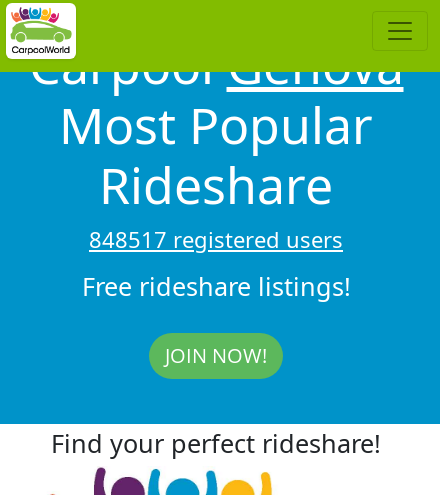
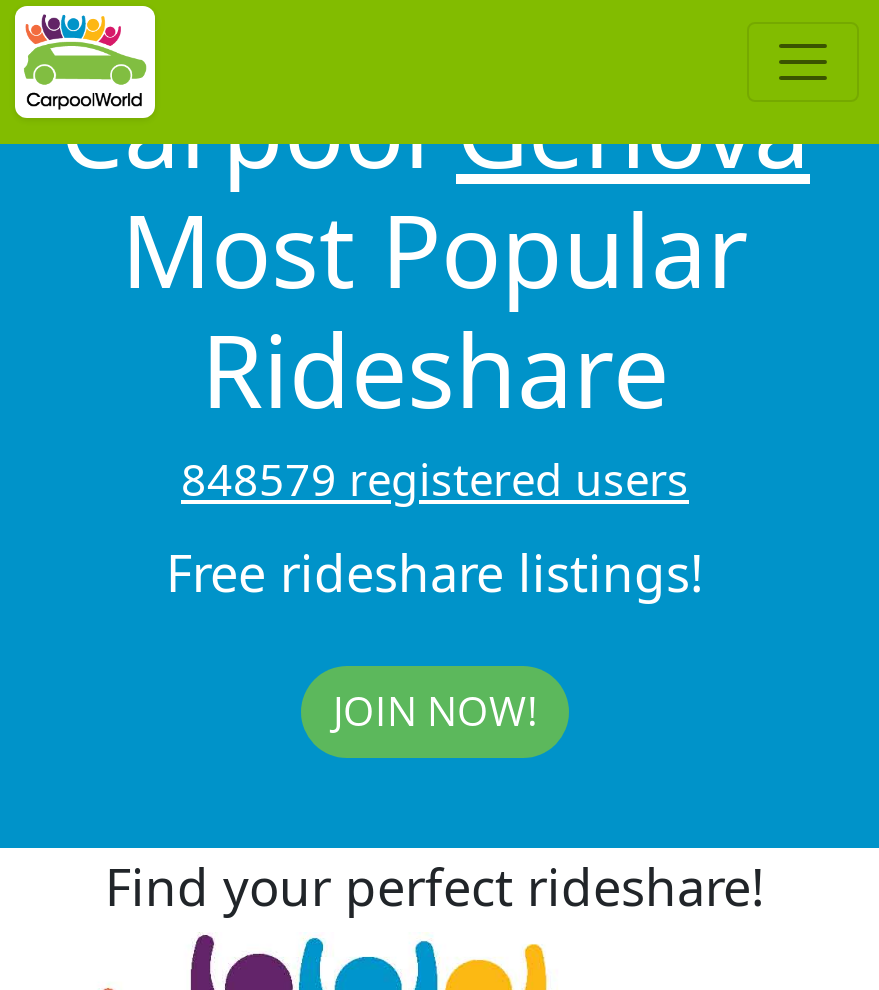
[89,224,343,254] 848517 registered users -> [181,448,689,508] 848579 registered users

